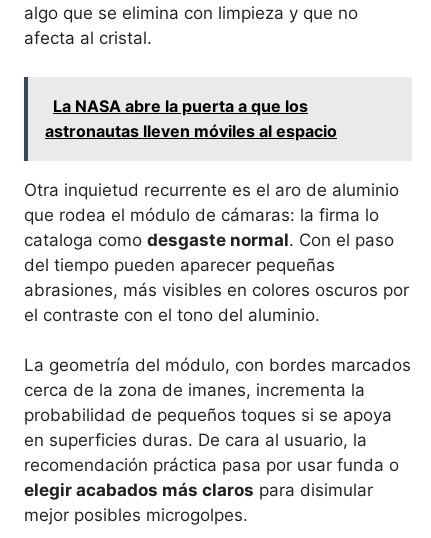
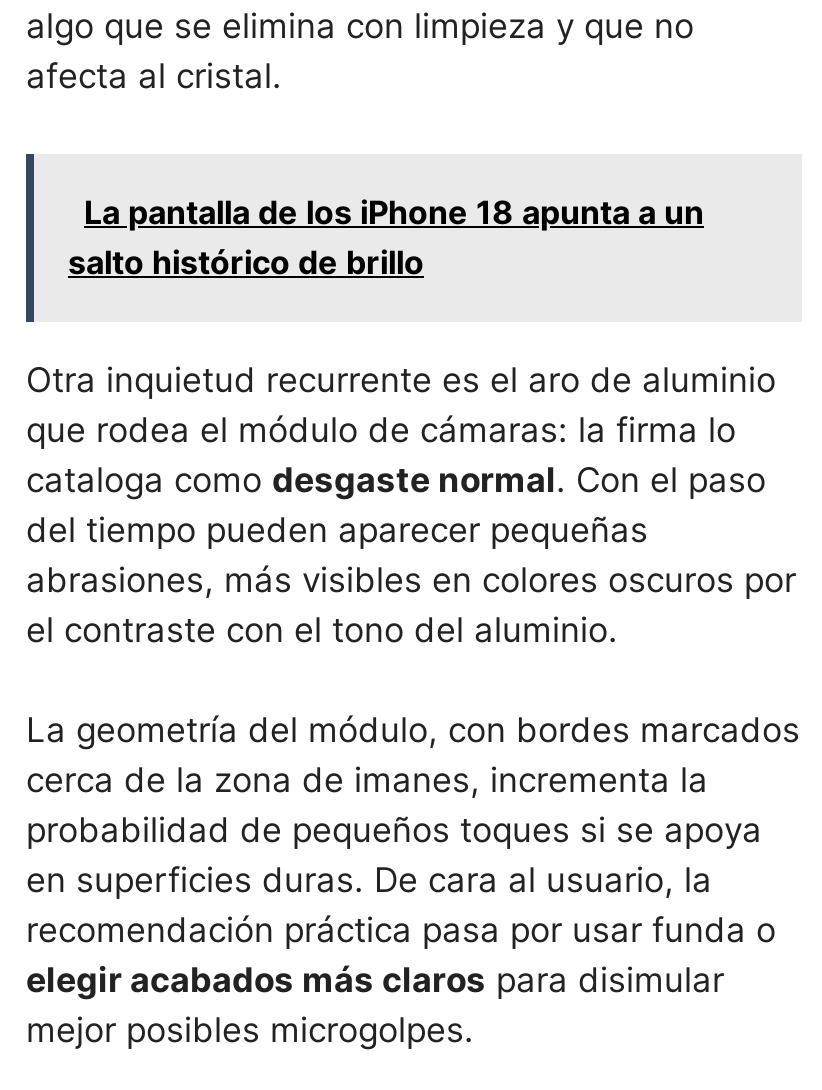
[45,96,337,141] La NASA abre la puerta a que los | astronautas lleven móviles al espacio -> [68,192,704,282] La pantalla de los iPhone 18 apunta a un | salto histórico de brillo

